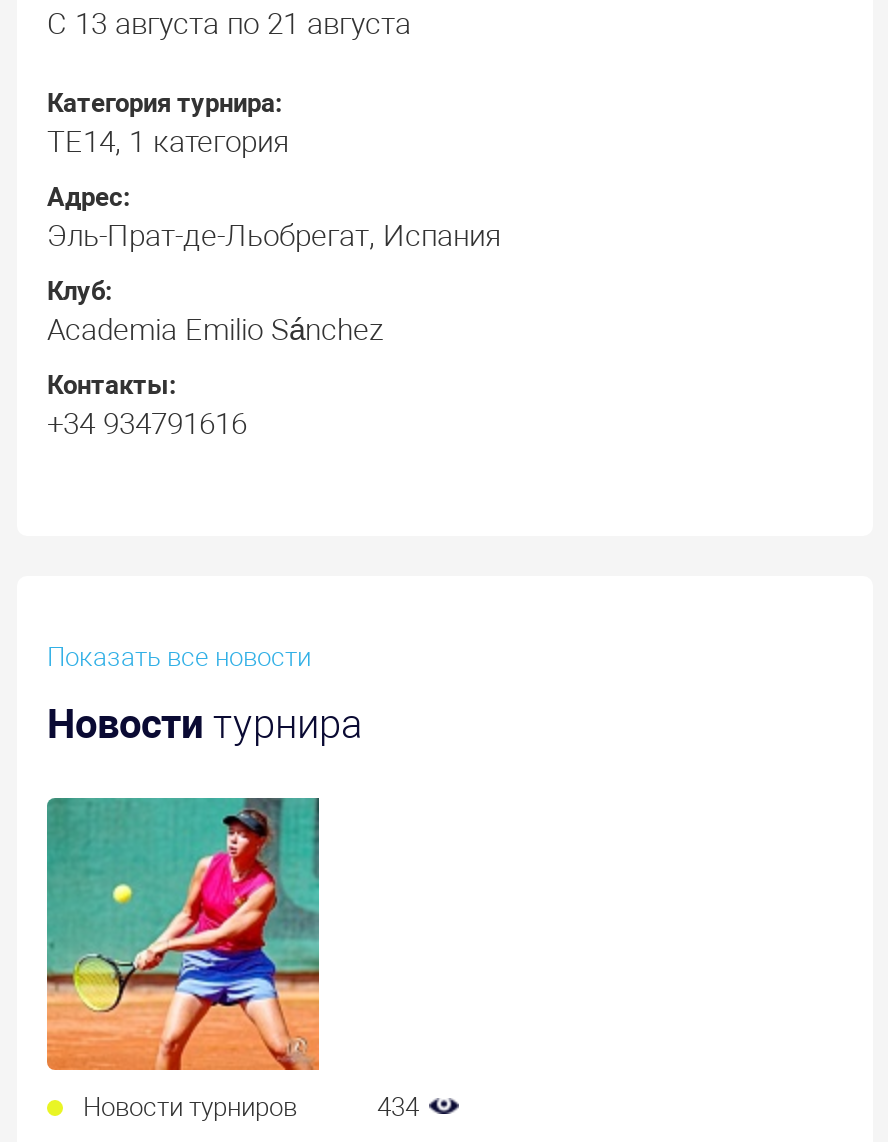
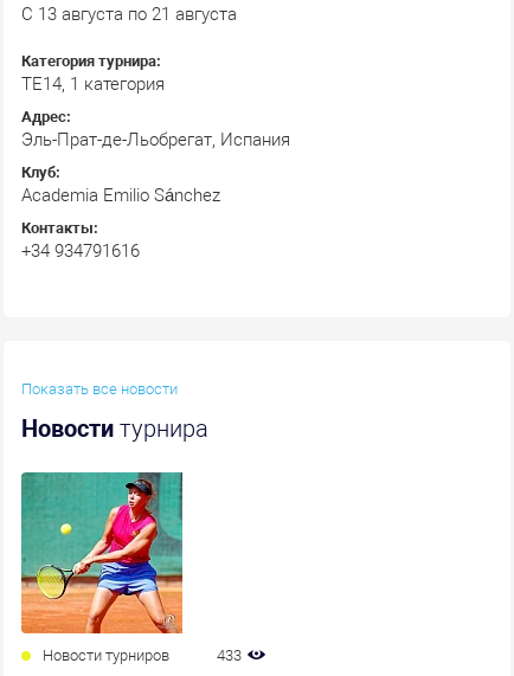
[377,1092,419,1122] 434 -> [217,646,242,664] 433

